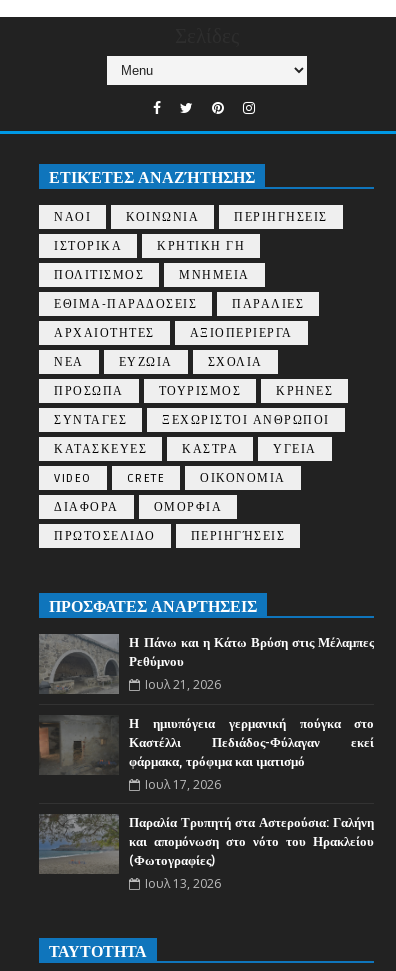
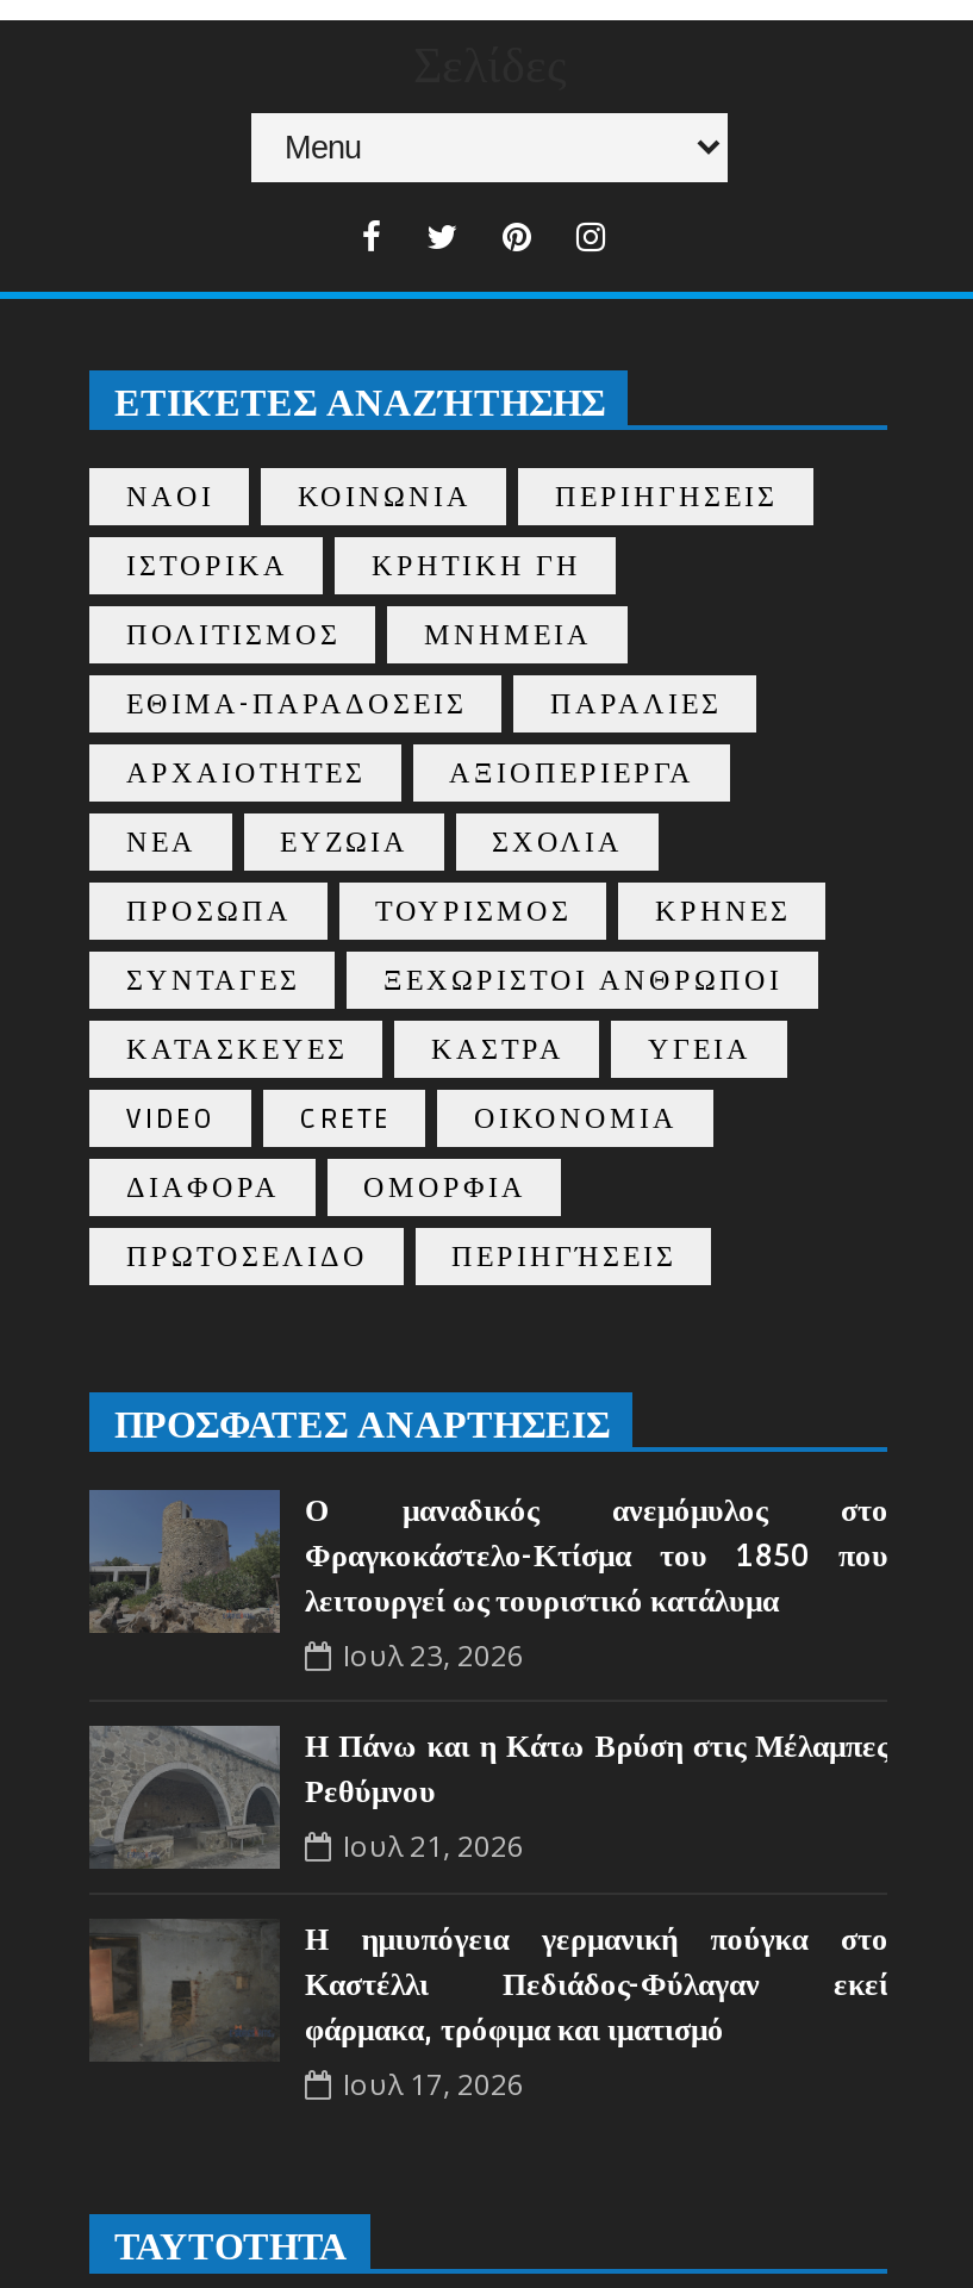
none -> [89,1490,888,1676] [image] | Ο μαναδικός ανεμόμυλος στο | Φραγκοκάστελο-Κτίσμα του 1850 που | λειτουργεί ως τουριστικό κατάλυμα | Ιουλ 23, 2026
moved [38,633,374,793] -> [87,1723,888,2105]: [image] | Η Πάνω και η Κάτω Βρύση στις Μέλαμπες | Ρεθύμνου | Ιουλ 21, 2026 | Η ημιυπόγεια γερμανική πούγκα στο | Καστέλλι Πεδιάδος-Φύλαγαν εκεί | φάρμακα, τρόφιμα και ιματισμό | Ιουλ 17, 2026
[39,814,374,892] [image] | Παραλία Τρυπητή στα Αστερούσια: Γαλήνη | και απομόνωση στο νότο του Ηρακλείου | (Φωτογραφίες) | Ιουλ 13, 2026 -> none

